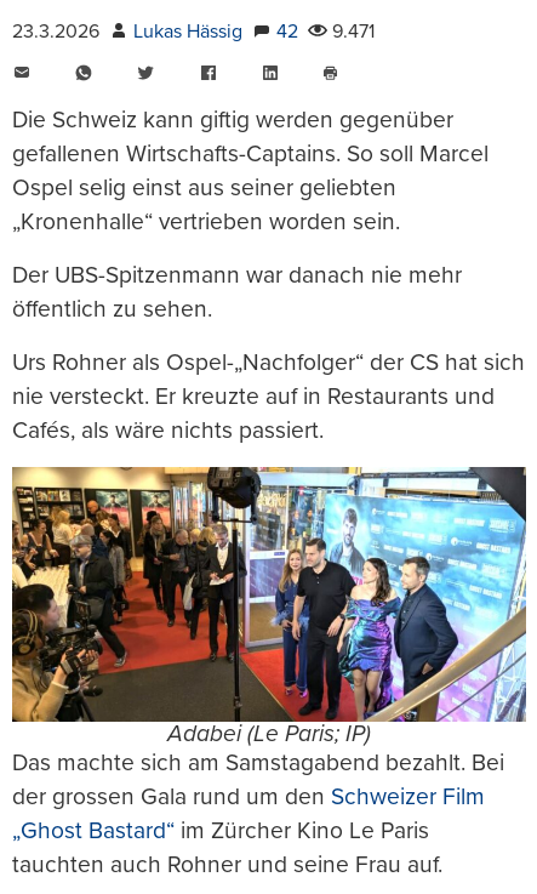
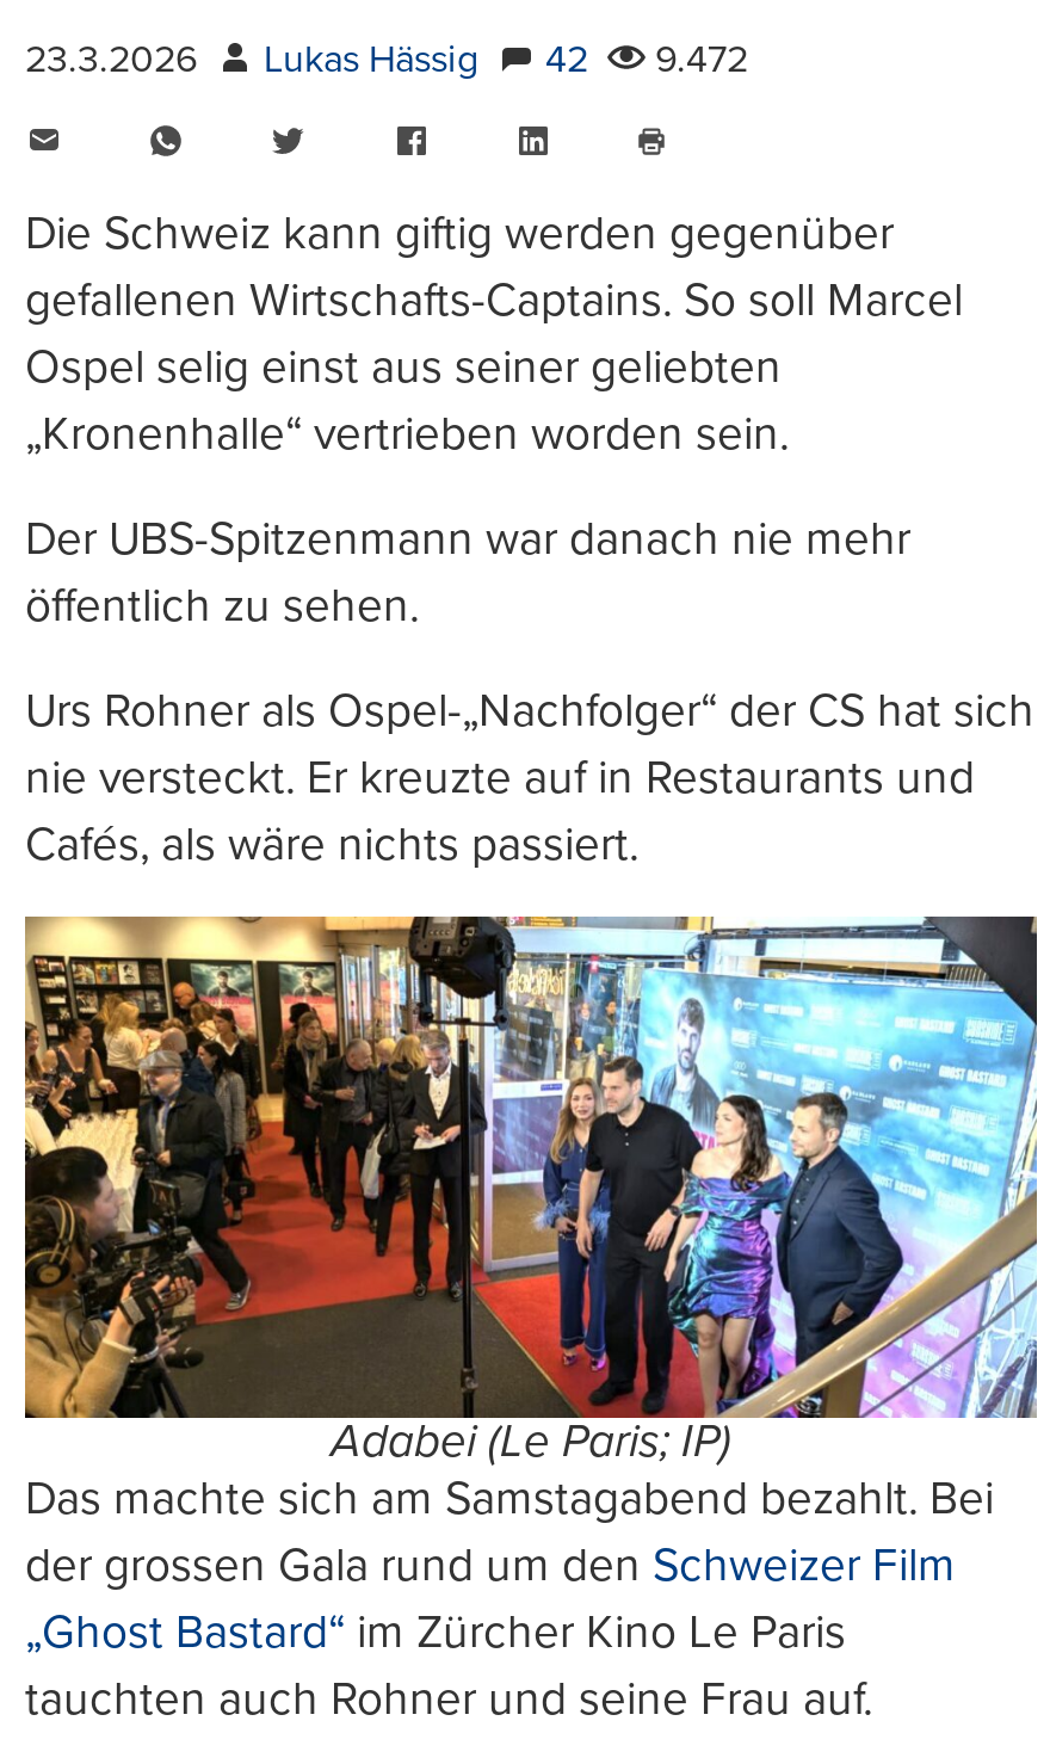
[12,19,375,44] 23.3.2026 Lukas Hässig 42 9.471 -> [25,36,748,84] 23.3.2026 Lukas Hässig 42 9.472

